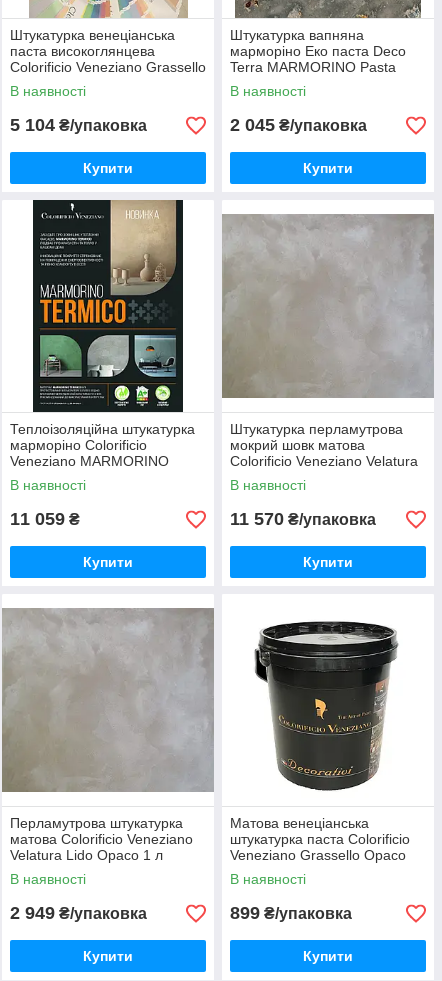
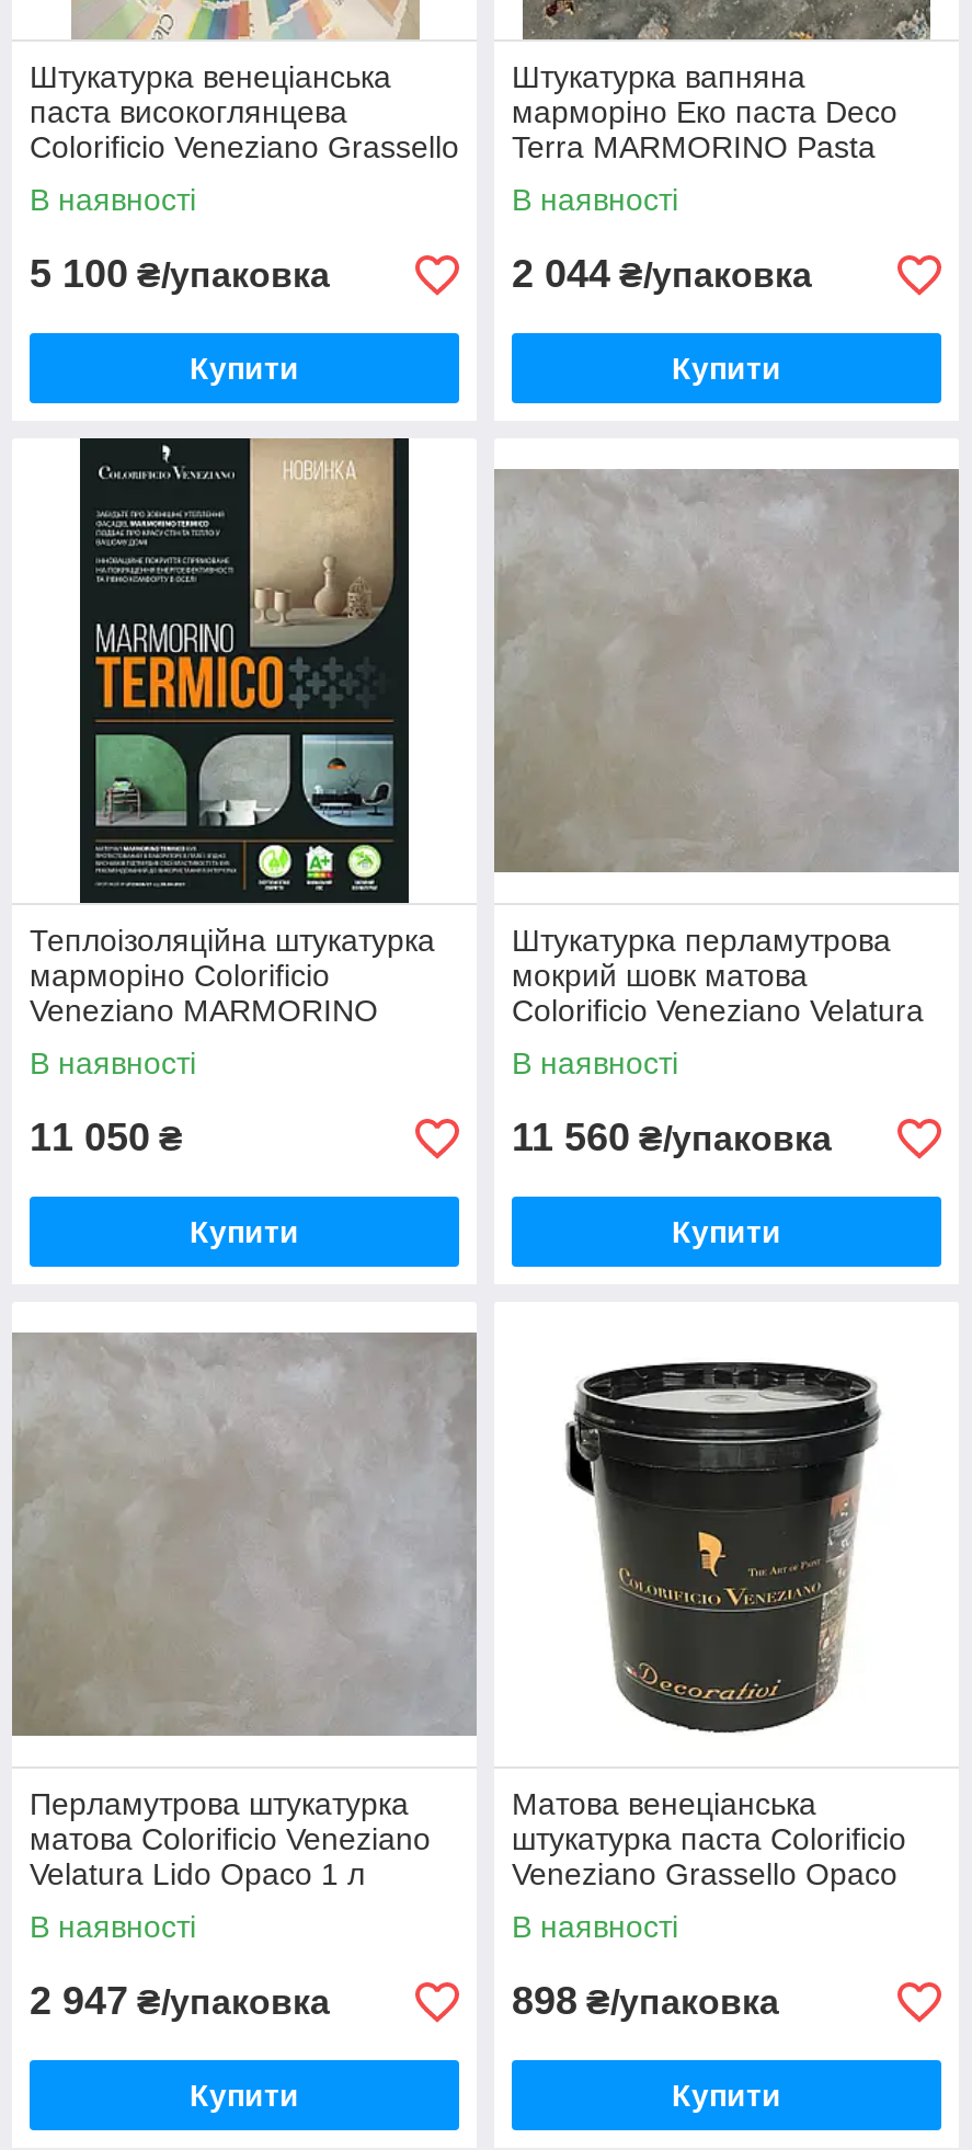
[10,115,147,135] 5 104 ₴/упаковка -> [30,252,330,296] 5 100 ₴/упаковка
[230,115,367,135] 2 045 ₴/упаковка -> [512,252,812,296] 2 044 ₴/упаковка
[10,509,80,529] 11 059 ₴ -> [30,1116,183,1160] 11 050 ₴
[230,509,376,529] 11 570 ₴/упаковка -> [512,1116,832,1160] 11 560 ₴/упаковка
[10,903,147,923] 2 949 ₴/упаковка -> [30,1979,330,2023] 2 947 ₴/упаковка
[230,903,352,923] 899 ₴/упаковка -> [512,1979,779,2023] 898 ₴/упаковка

